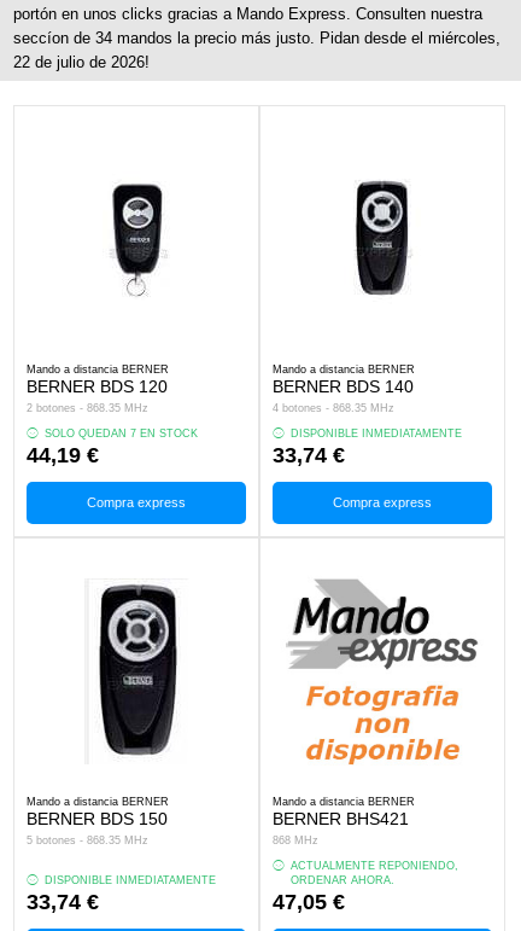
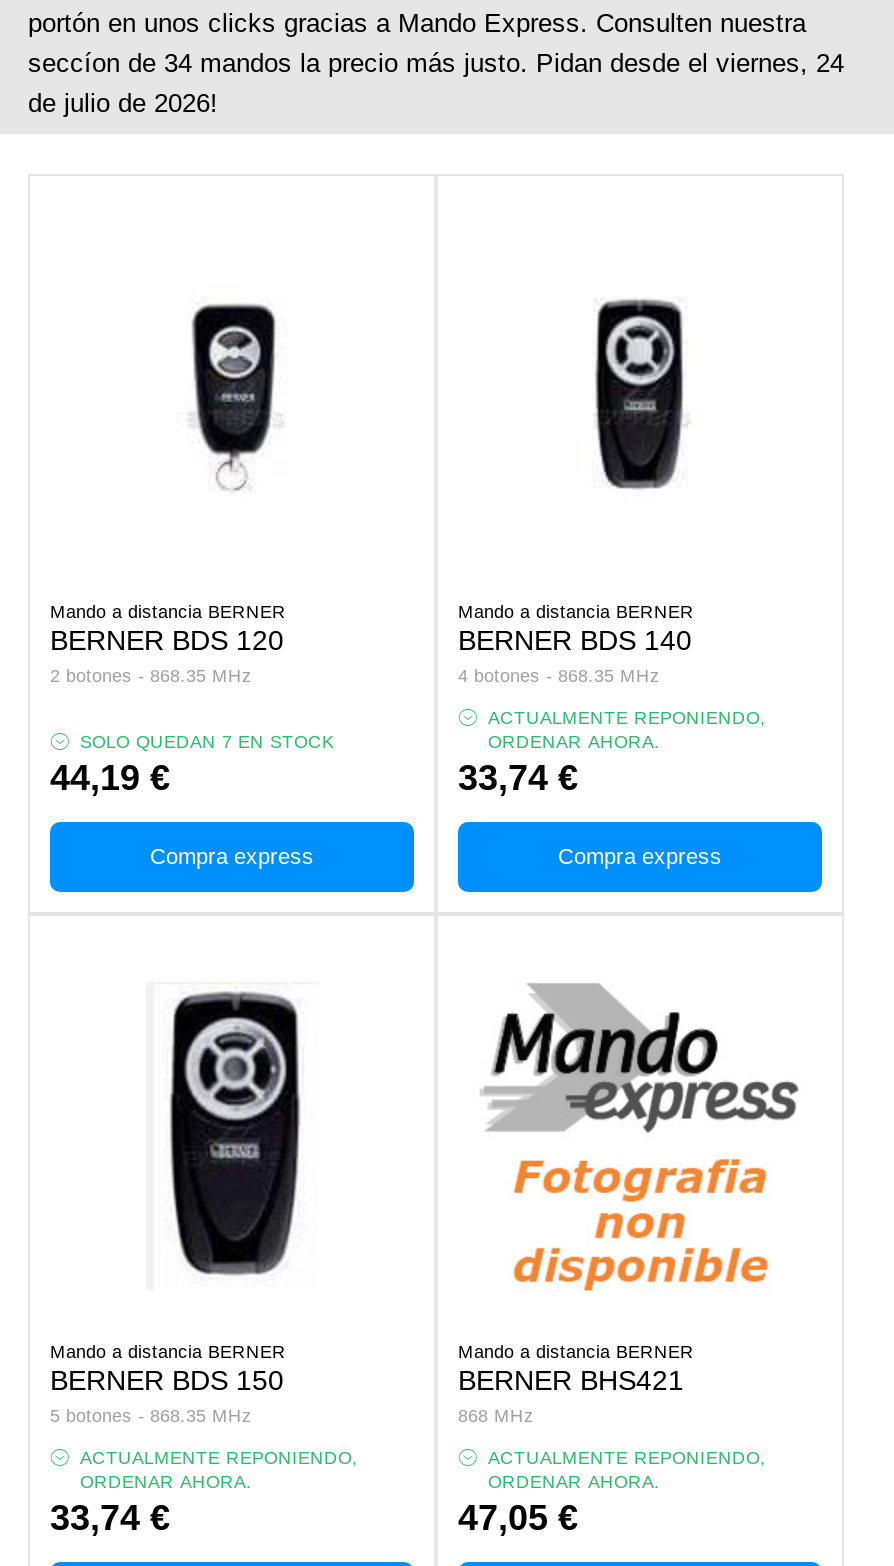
[13,29,500,71] seccíon de 34 mandos la precio más justo. Pidan desde el miércoles, | 22 de julio de 2026! -> [28,48,844,118] seccíon de 34 mandos la precio más justo. Pidan desde el viernes, 24 | de julio de 2026!
[291,427,462,440] DISPONIBLE INMEDIATAMENTE -> [488,708,766,752] ACTUALMENTE REPONIENDO, | ORDENAR AHORA.
[45,874,216,886] DISPONIBLE INMEDIATAMENTE -> [80,1448,358,1492] ACTUALMENTE REPONIENDO, | ORDENAR AHORA.

